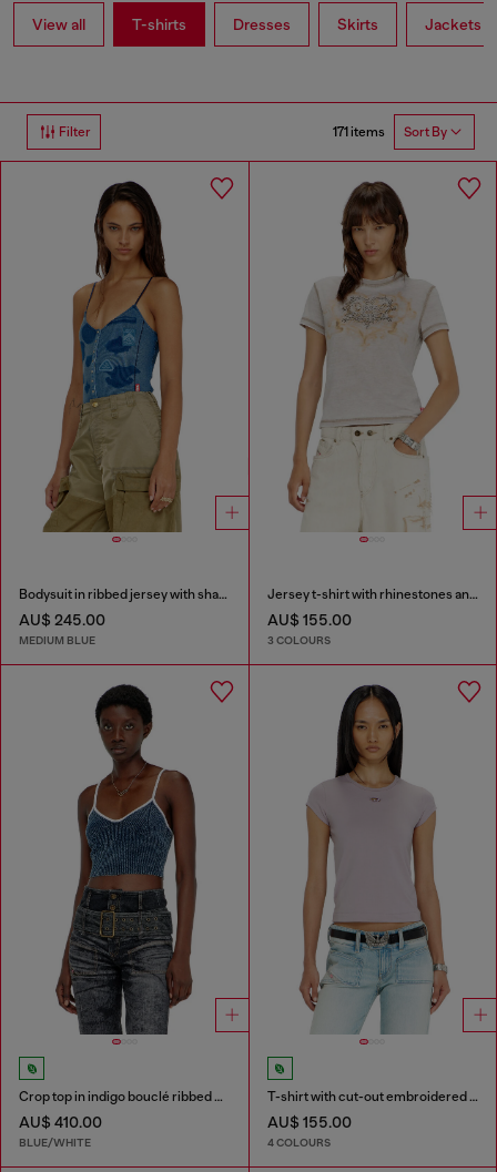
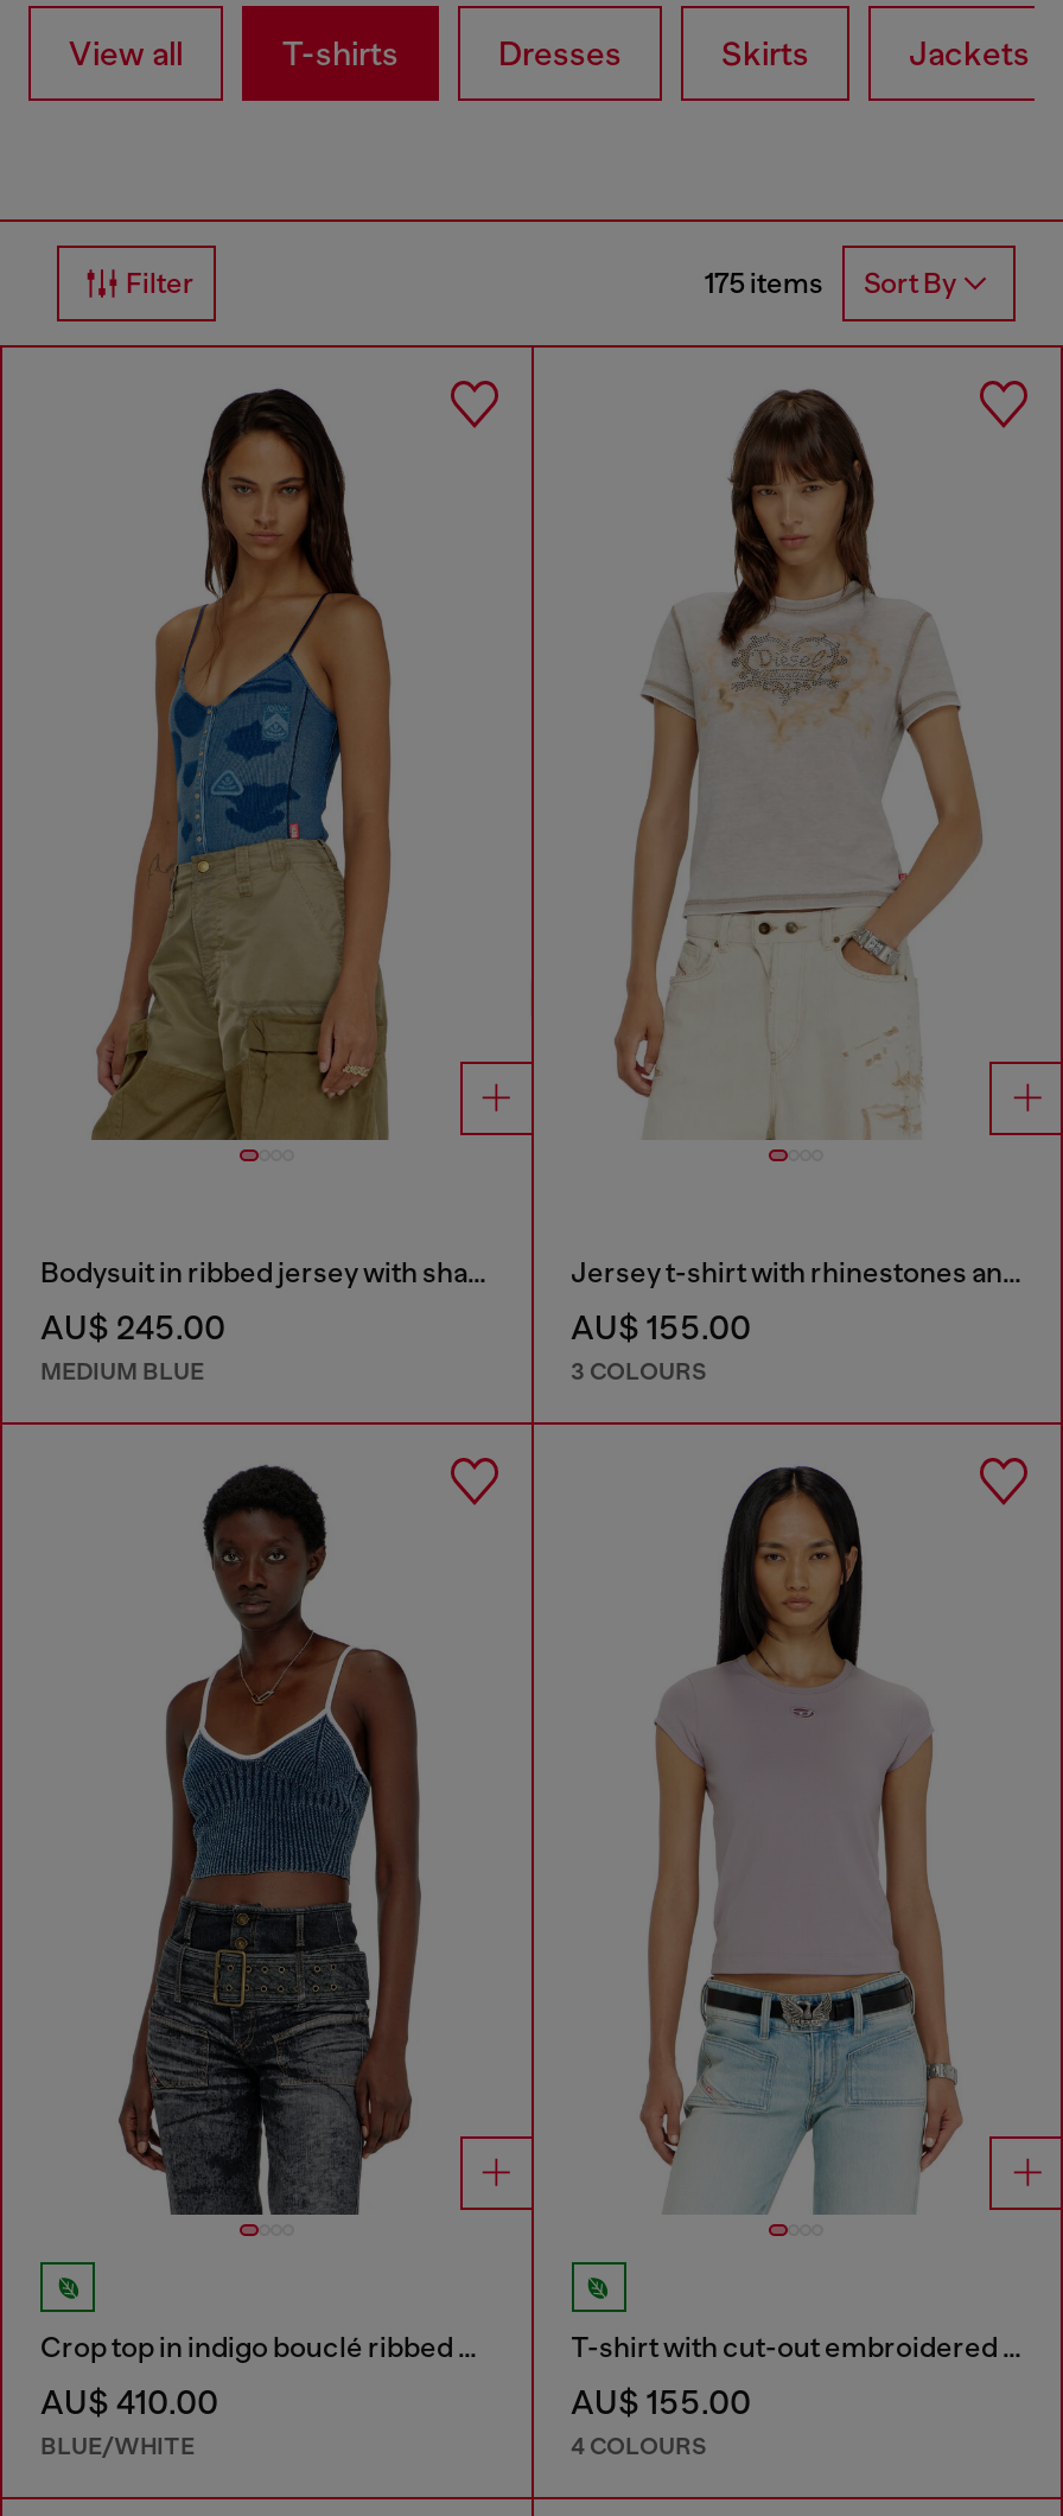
[333,124,447,140] 171 items Sort By -> [705,267,956,301] 175 items Sort By

